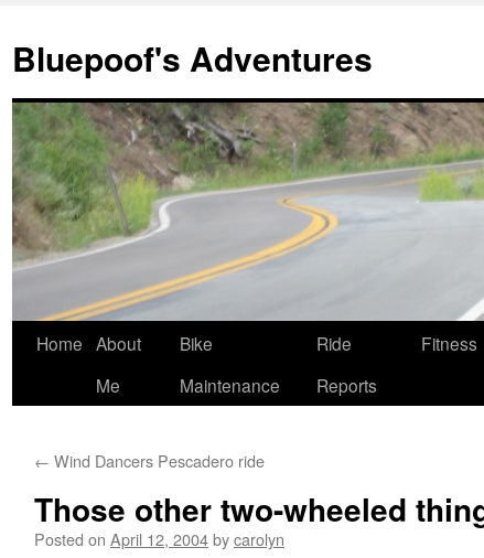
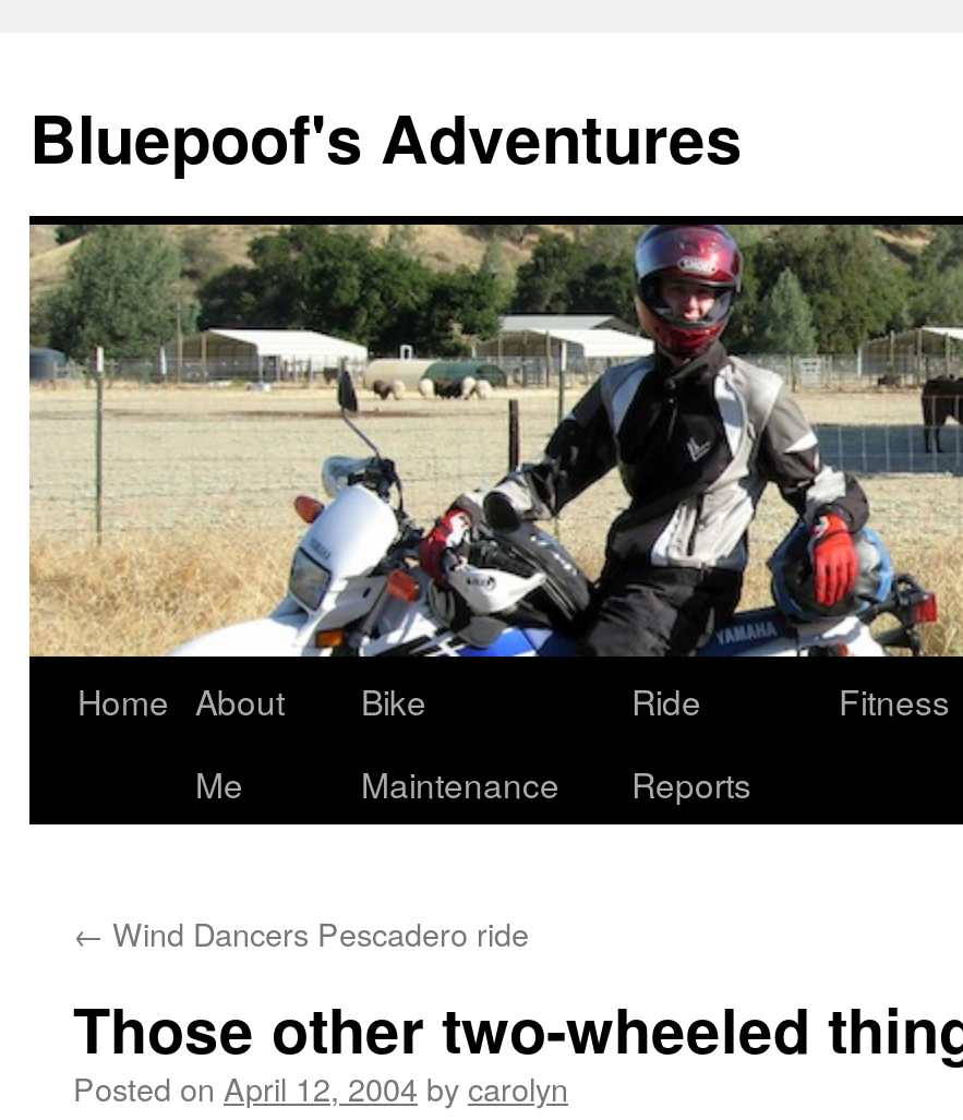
[11,103,481,322] [image] -> [29,225,956,659] [image]

